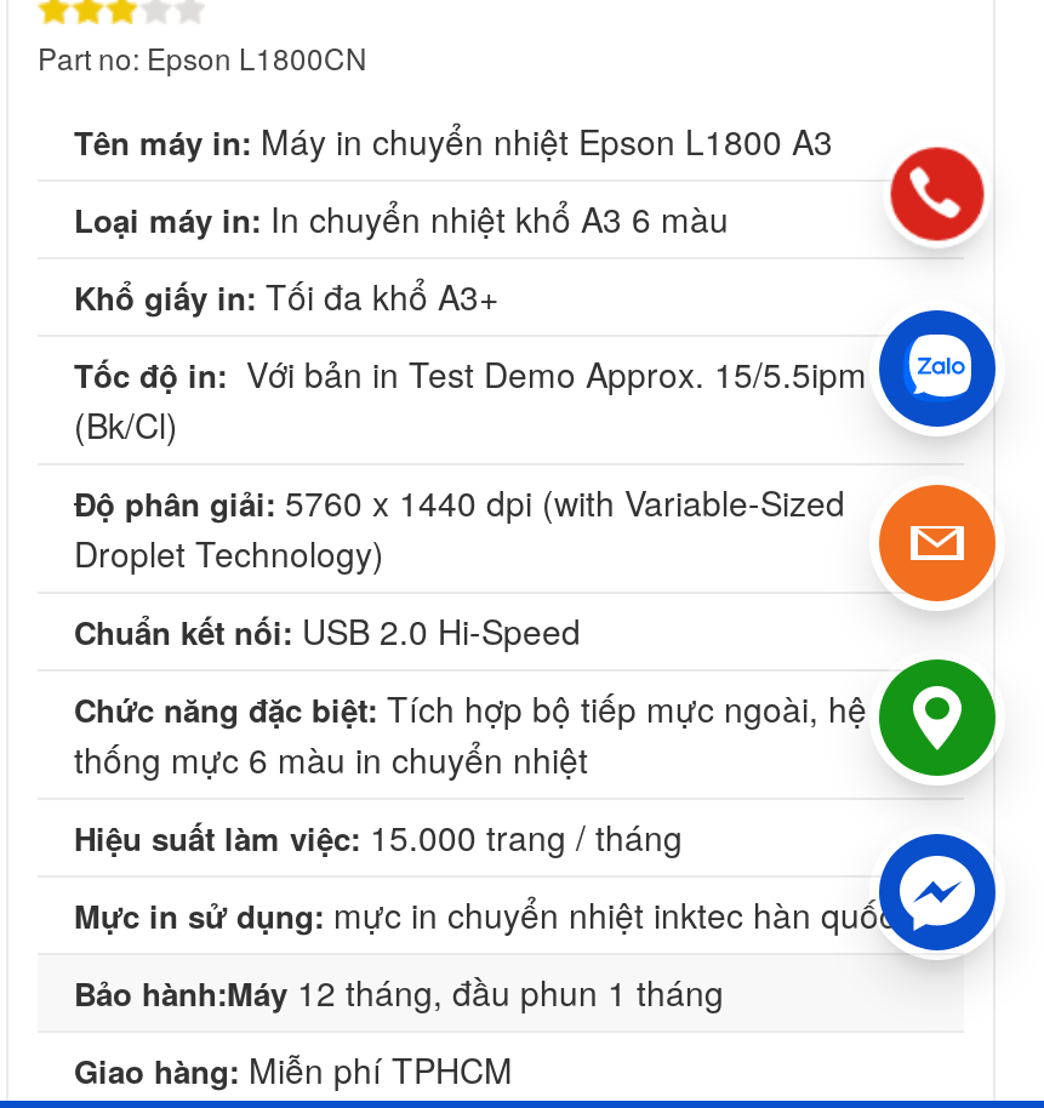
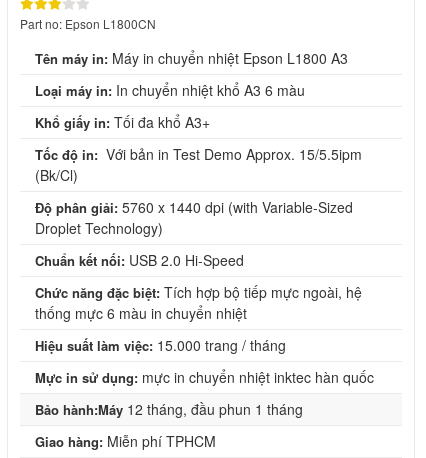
[889,145,986,252] [image] -> none
[877,308,998,446] [image] -> none
[877,482,998,621] [image] -> none
[877,657,998,793] [image] -> none
[877,832,998,970] [image] -> none

